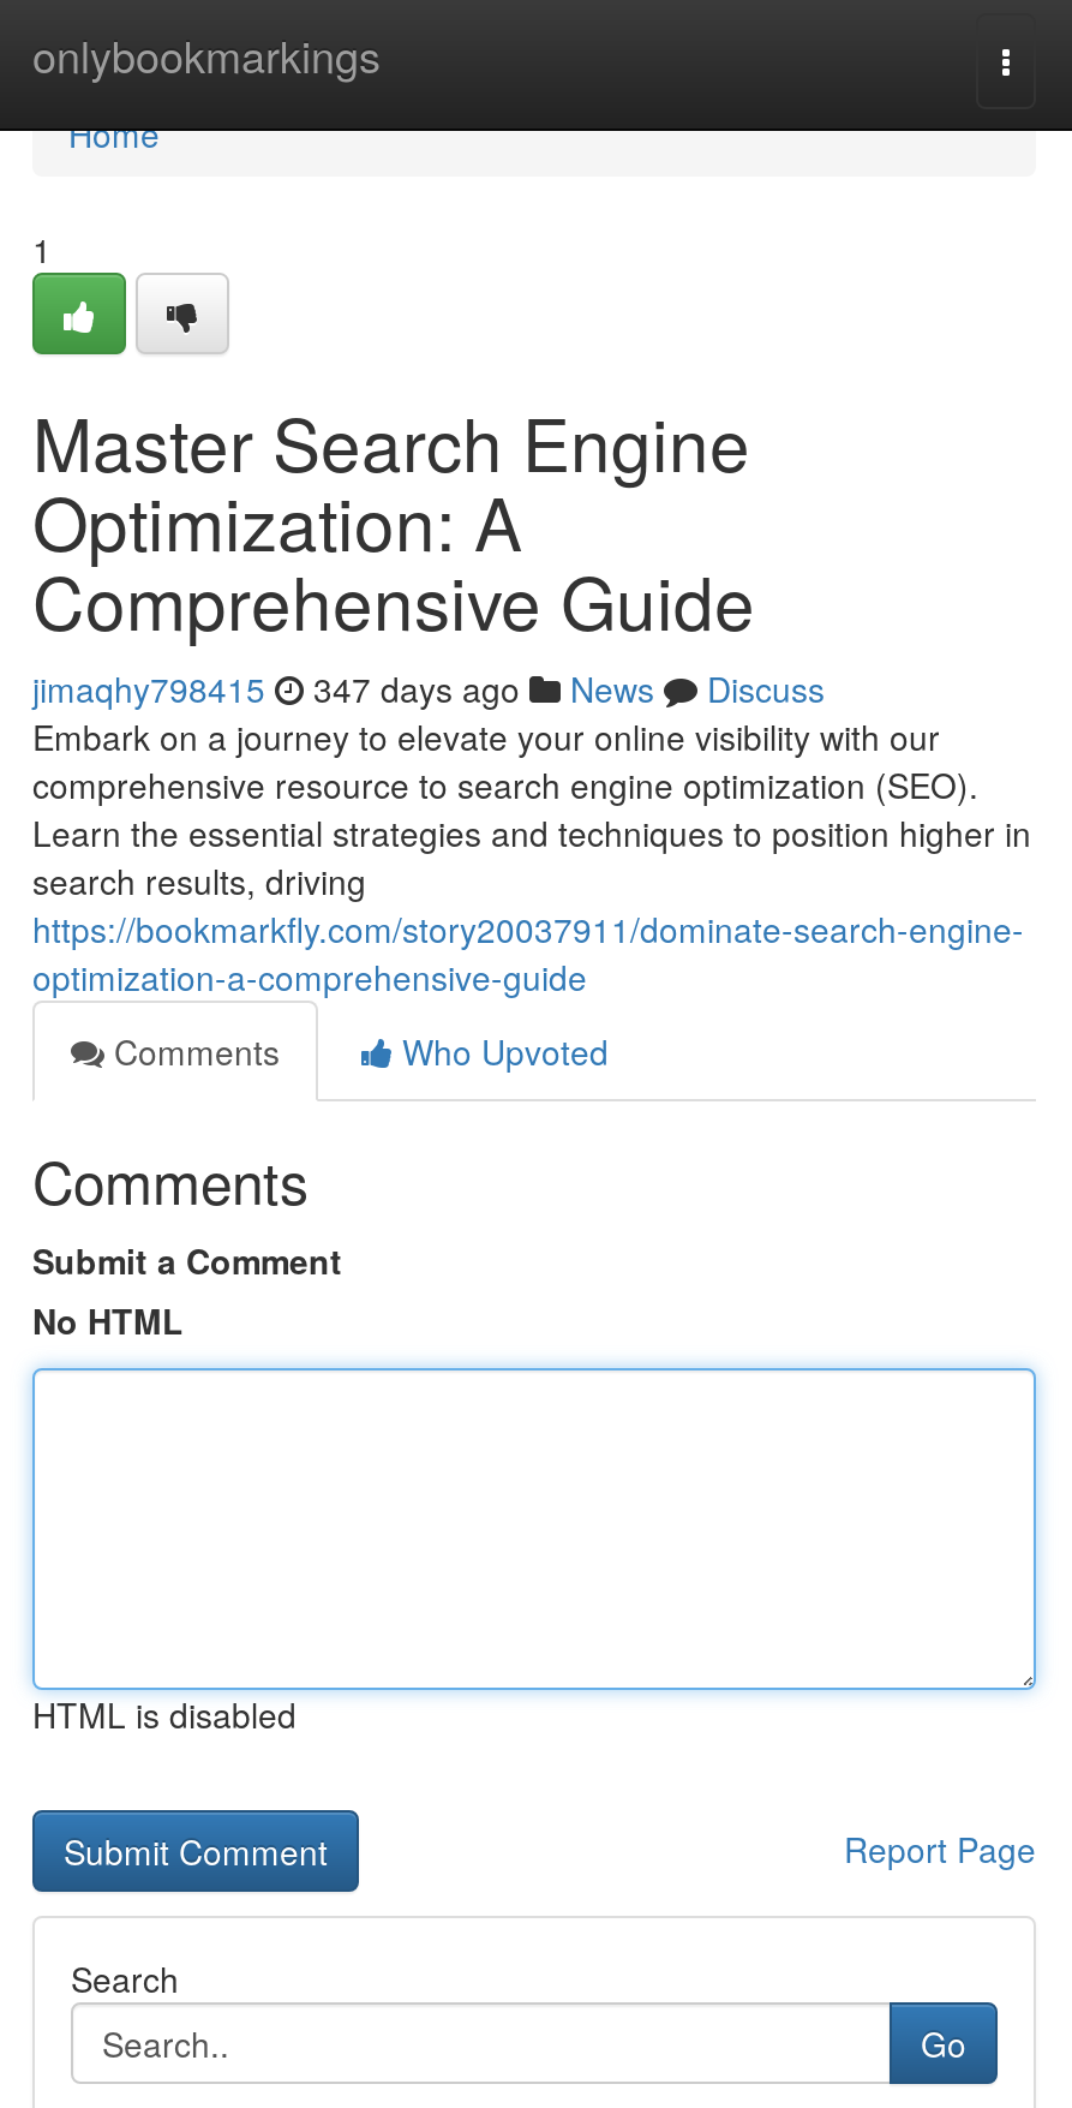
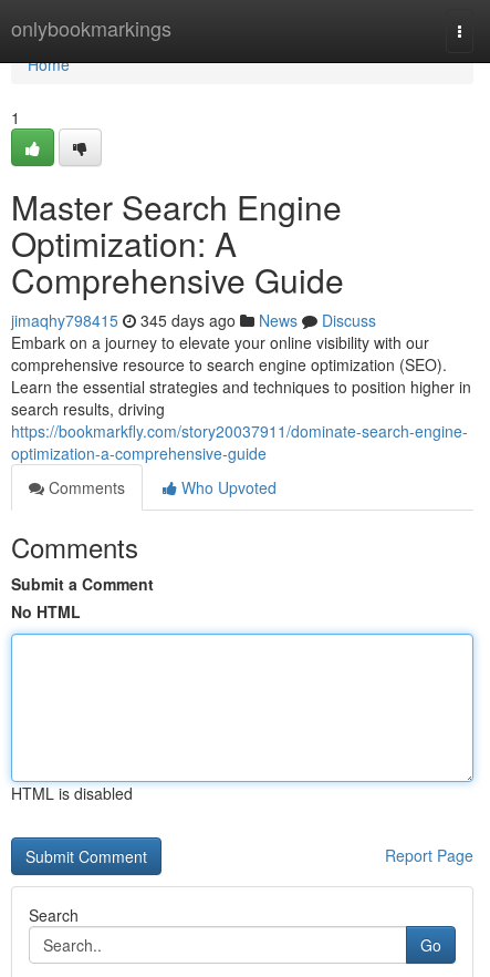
[32,664,825,712] jimaqhy798415 347 days ago News Discuss -> [11,309,376,331] jimaqhy798415 345 days ago News Discuss

